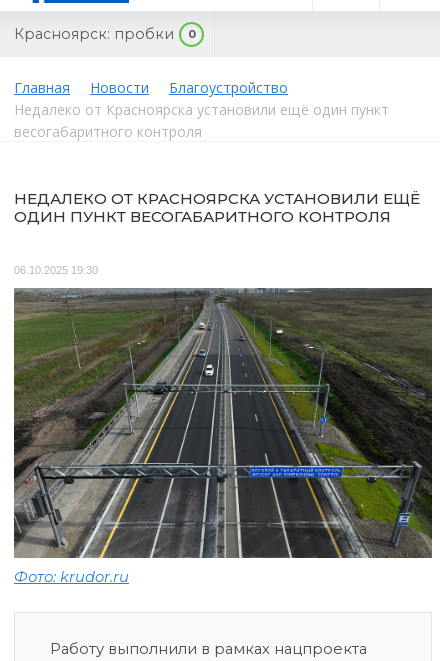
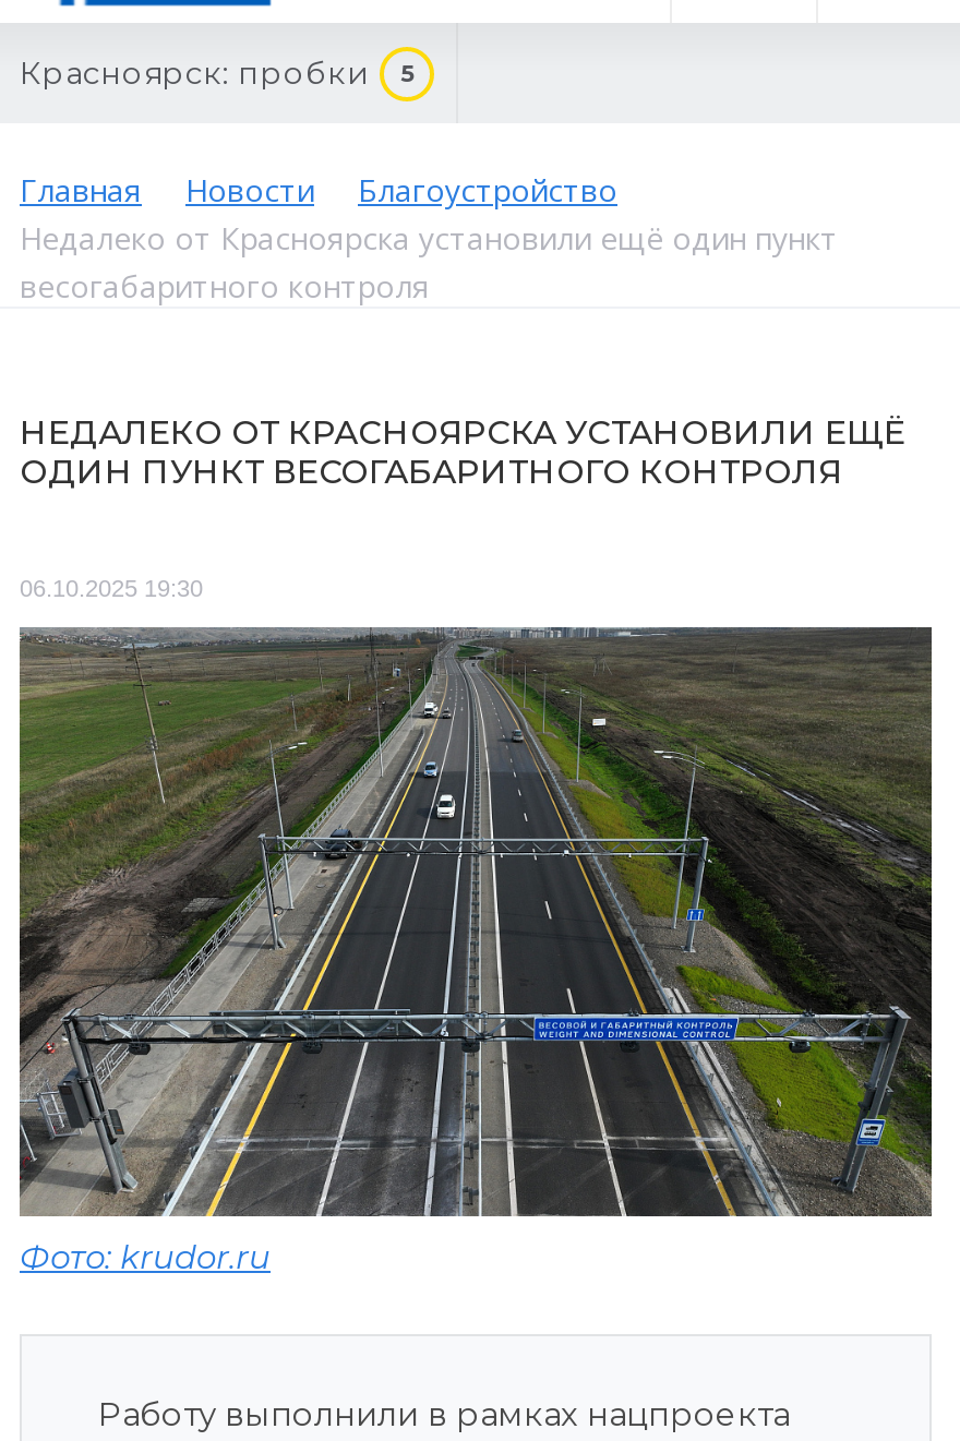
[14,24,195,42] Красноярск: пробки 0 -> [20,52,413,92] Красноярск: пробки 5

